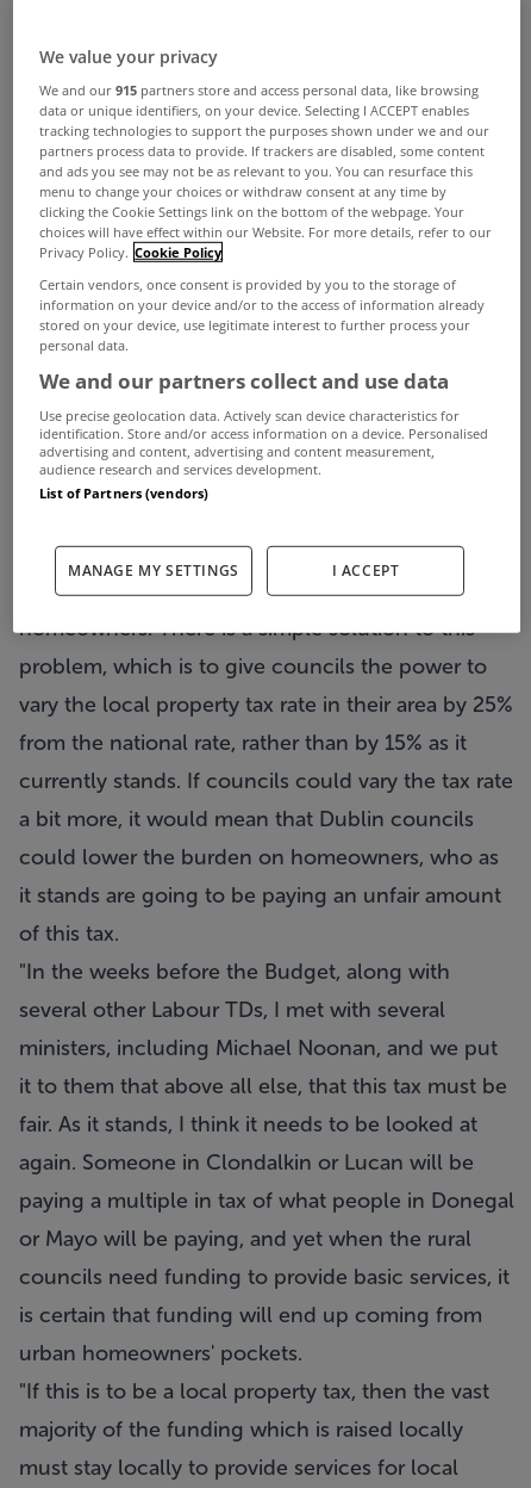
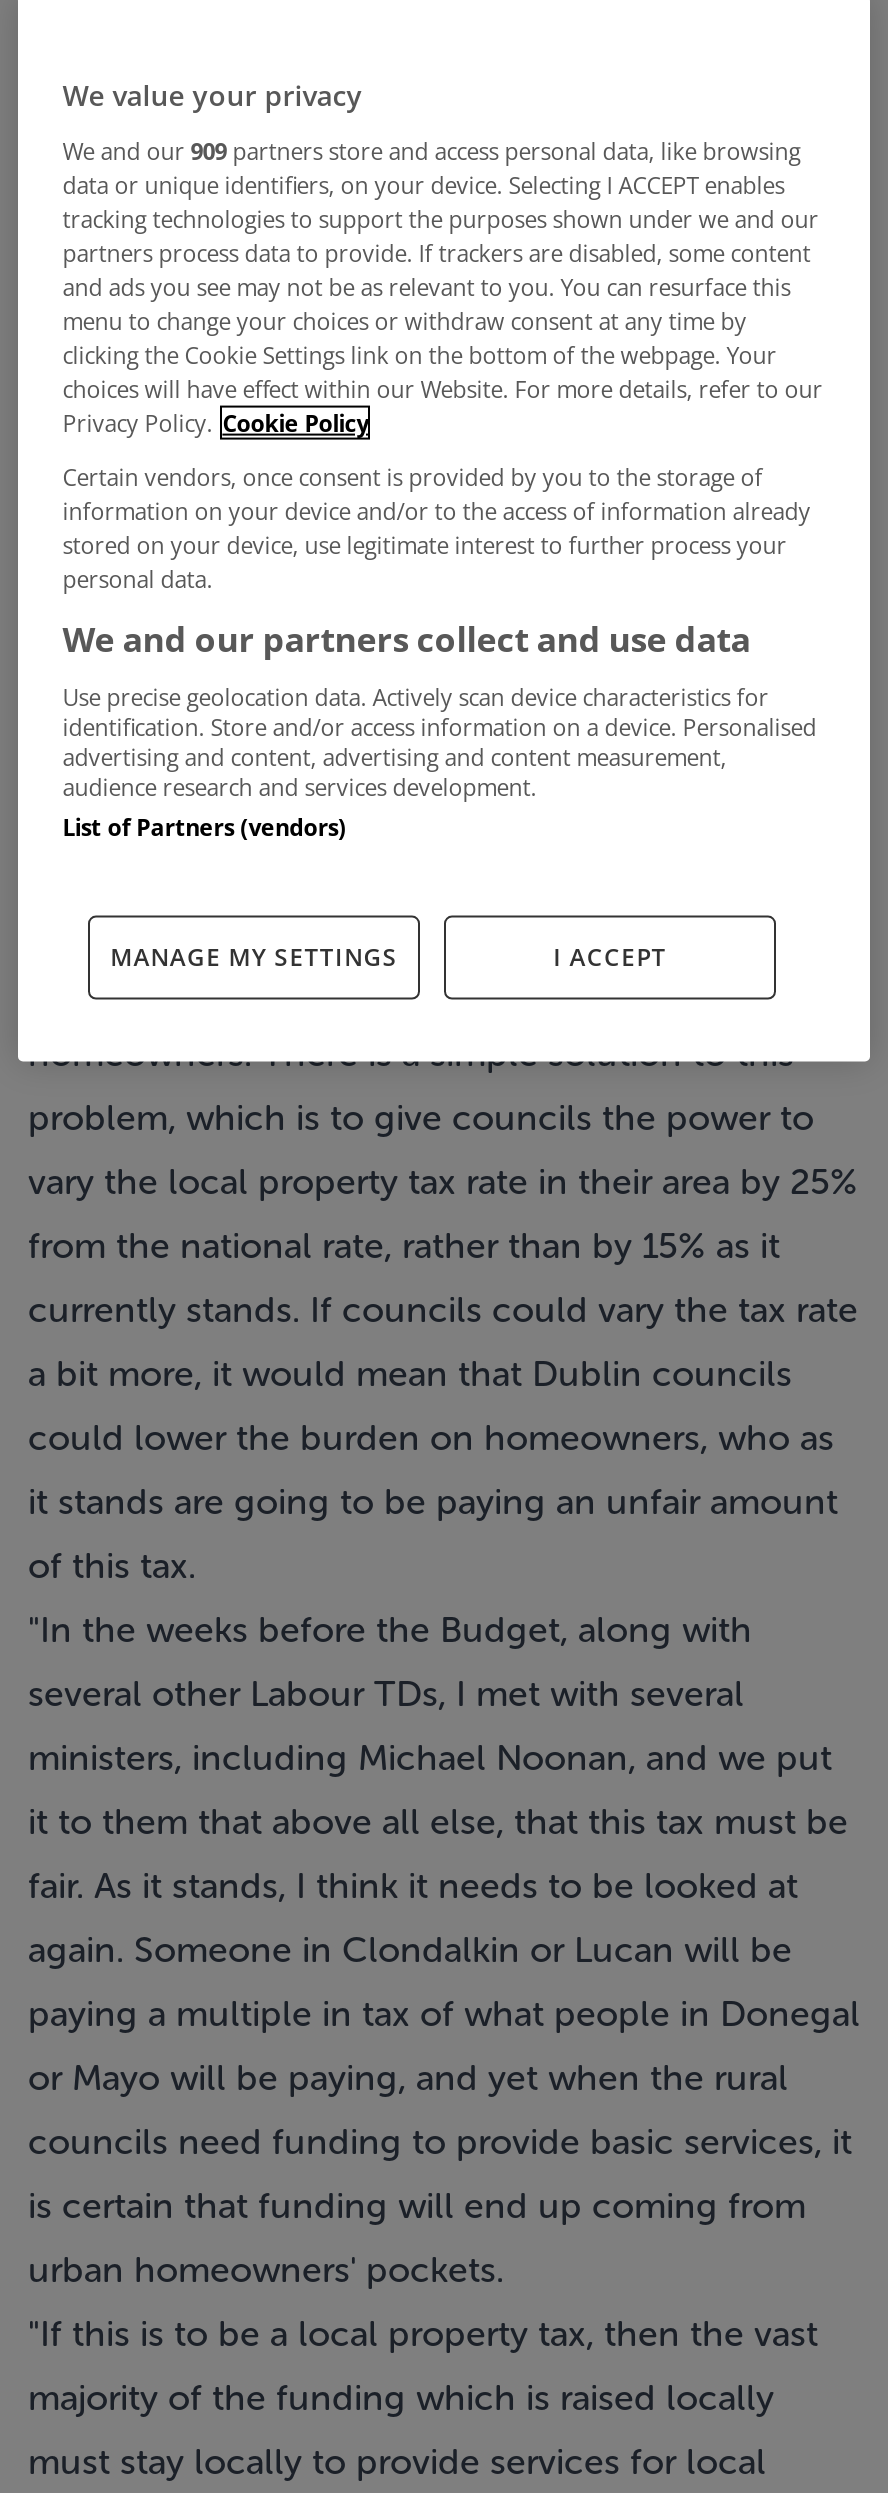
[40,81,479,99] We and our 915 partners store and access personal data, like browsing -> [62,136,800,166] We and our 909 partners store and access personal data, like browsing

